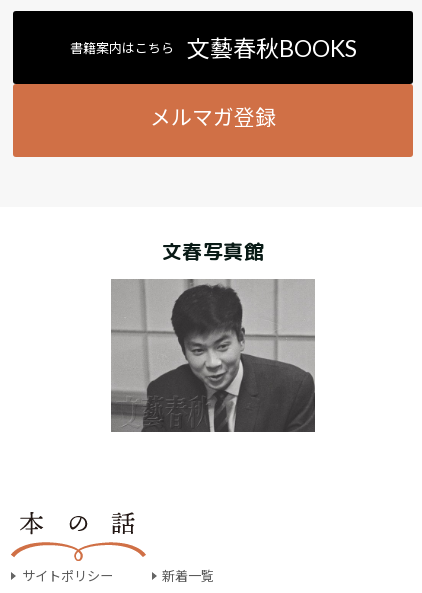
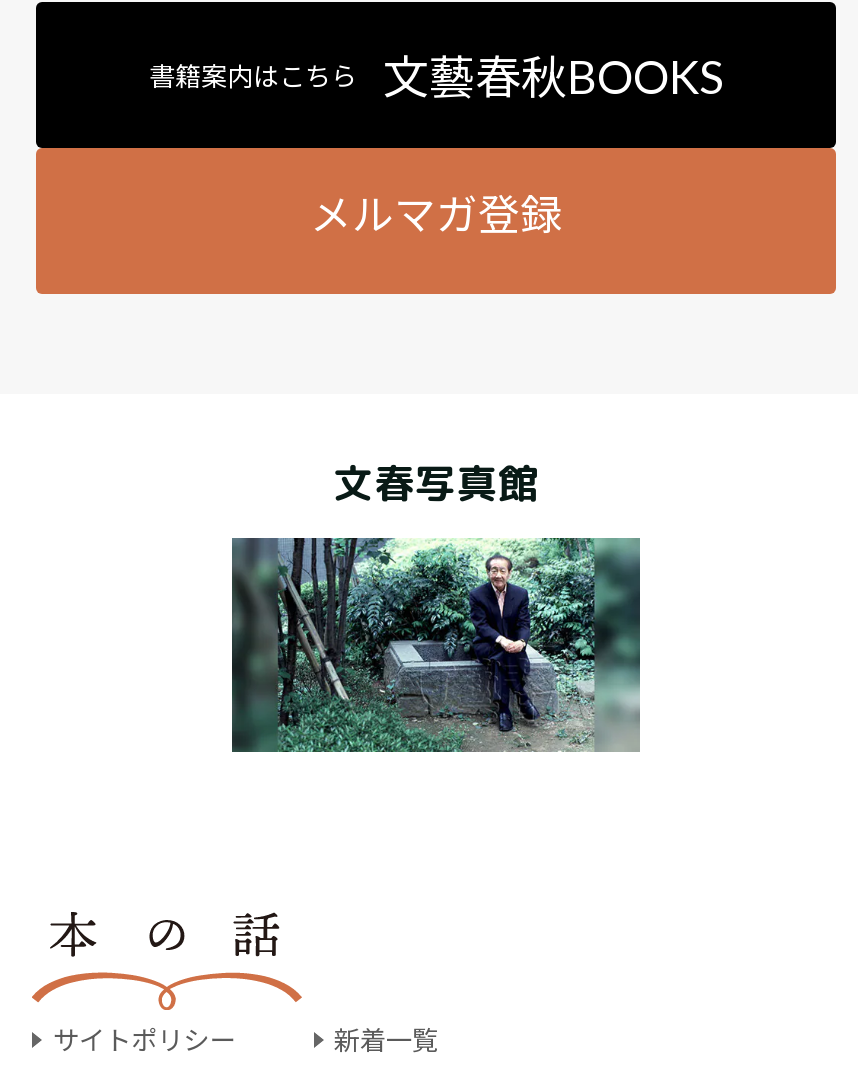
[111,279,315,432] [image] -> [232,538,640,754] [image]

